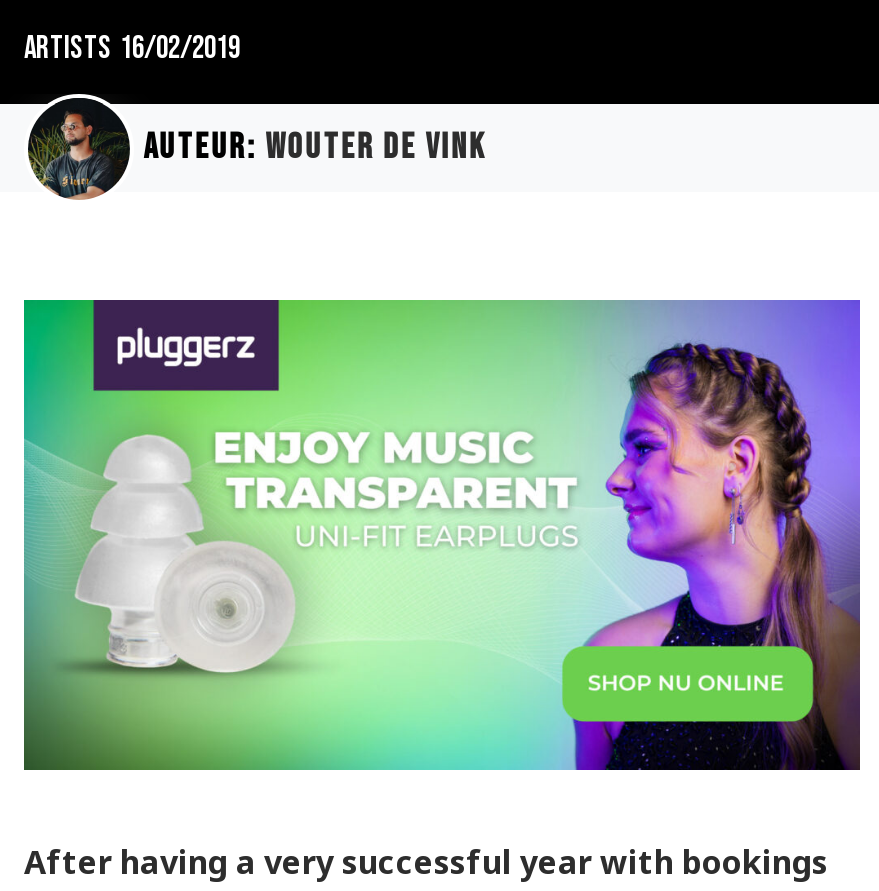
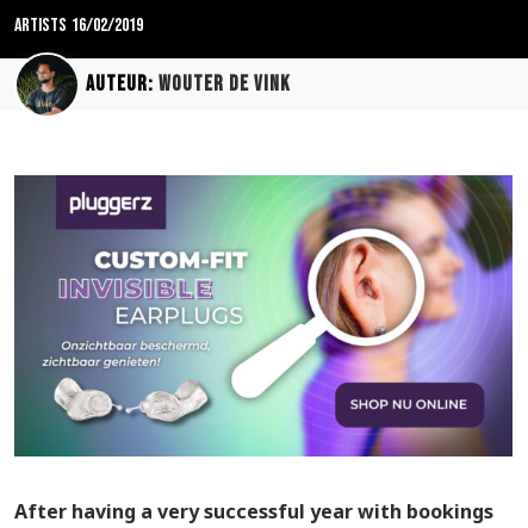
[22,298,862,772] [image] -> [13,174,514,458] [image]

